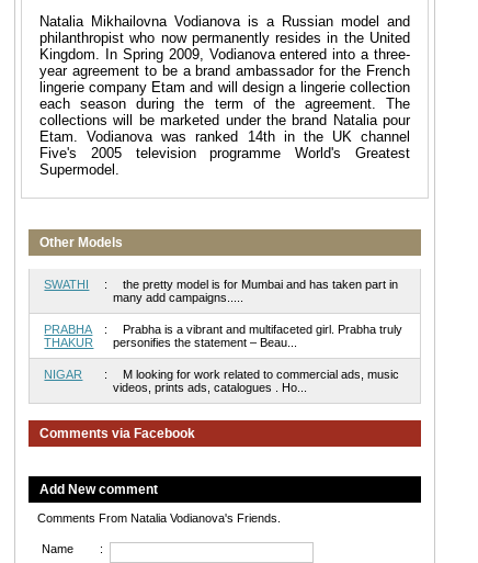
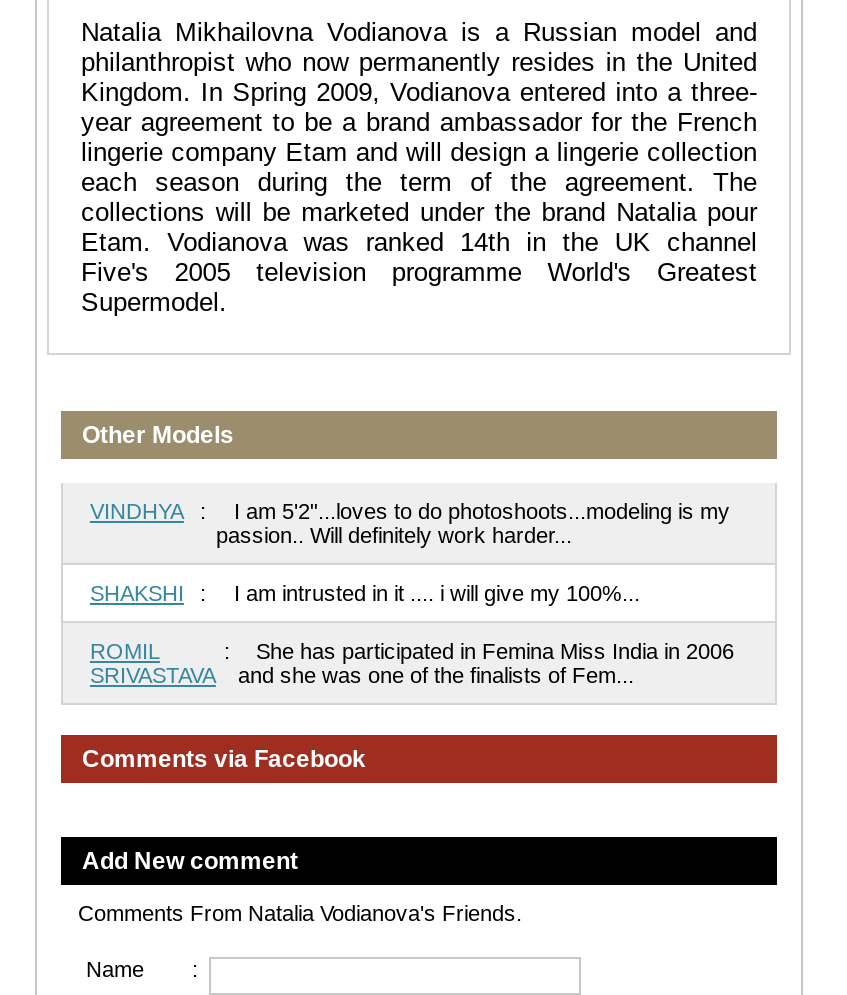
[44,277,398,304] SWATHI | : the pretty model is for Mumbai and has taken part in | many add campaigns..... -> [90,498,730,546] VINDHYA | : I am 5'2"...loves to do photoshoots...modeling is my | passion.. Will definitely work harder...
[44,322,94,349] PRABHA | THAKUR -> [90,580,640,604] SHAKSHI | : I am intrusted in it .... i will give my 100%...
[105,322,403,349] : Prabha is a vibrant and multifaceted girl. Prabha truly | personifies the statement – Beau... -> [90,638,216,686] ROMIL | SRIVASTAVA
[44,367,400,394] NIGAR | : M looking for work related to commercial ads, music | videos, prints ads, catalogues . Ho... -> [224,638,734,686] : She has participated in Femina Miss India in 2006 | and she was one of the finalists of Fem...

